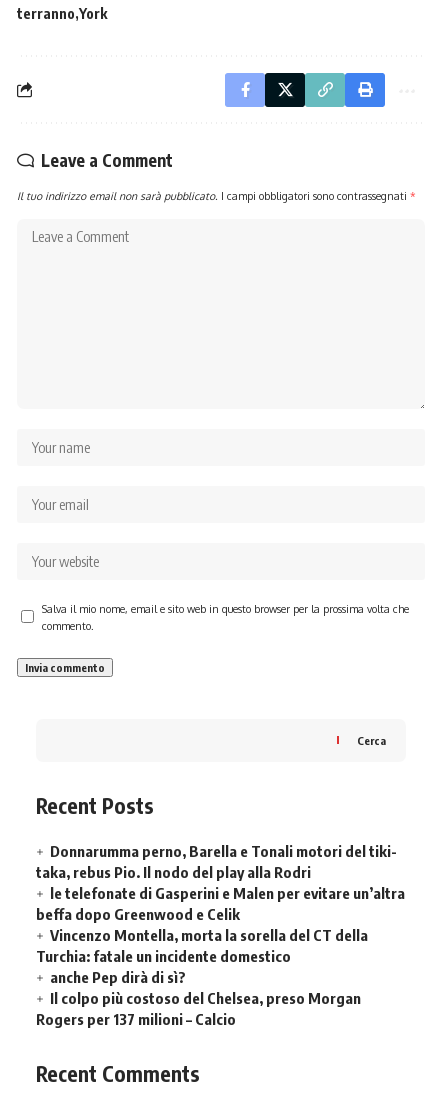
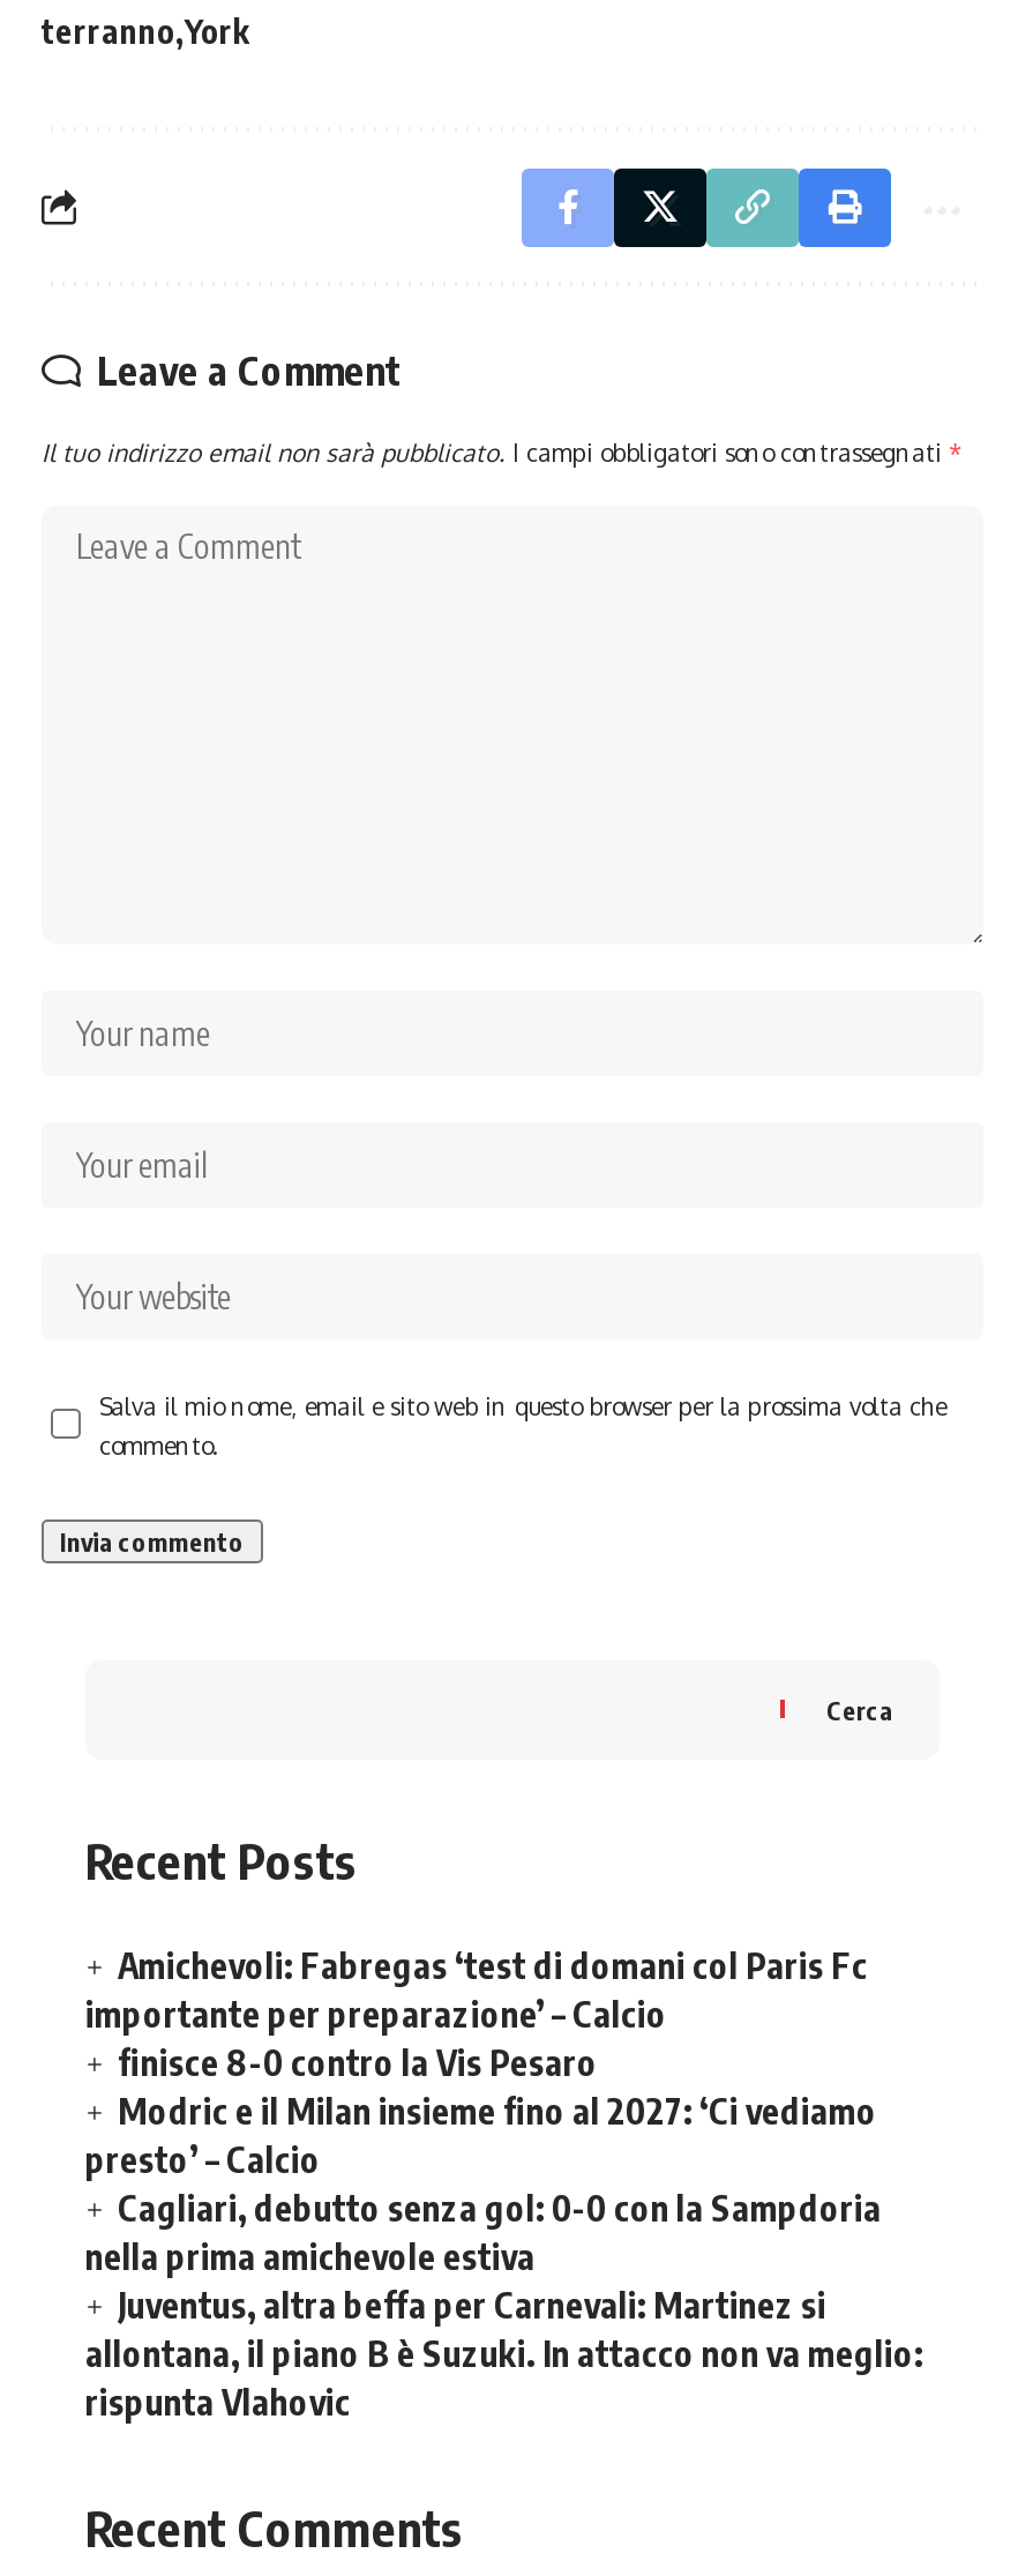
[36,842,405,1028] Donnarumma perno, Barella e Tonali motori del tiki- | taka, rebus Pio. Il nodo del play alla Rodri | le telefonate di Gasperini e Malen per evitare un’altra | beffa dopo Greenwood e Celik | Vincenzo Montella, morta la sorella del CT della | Turchia: fatale un incidente domestico | anche Pep dirà di sì? | Il colpo più costoso del Chelsea, preso Morgan | Rogers per 137 milioni – Calcio -> [85,1944,923,2422] Amichevoli: Fabregas ‘test di domani col Paris Fc | importante per preparazione’ – Calcio | finisce 8-0 contro la Vis Pesaro | Modric e il Milan insieme fino al 2027: ‘Ci vediamo | presto’ – Calcio | Cagliari, debutto senza gol: 0-0 con la Sampdoria | nella prima amichevole estiva | Juventus, altra beffa per Carnevali: Martinez si | allontana, il piano B è Suzuki. In attacco non va meglio: | rispunta Vlahovic

